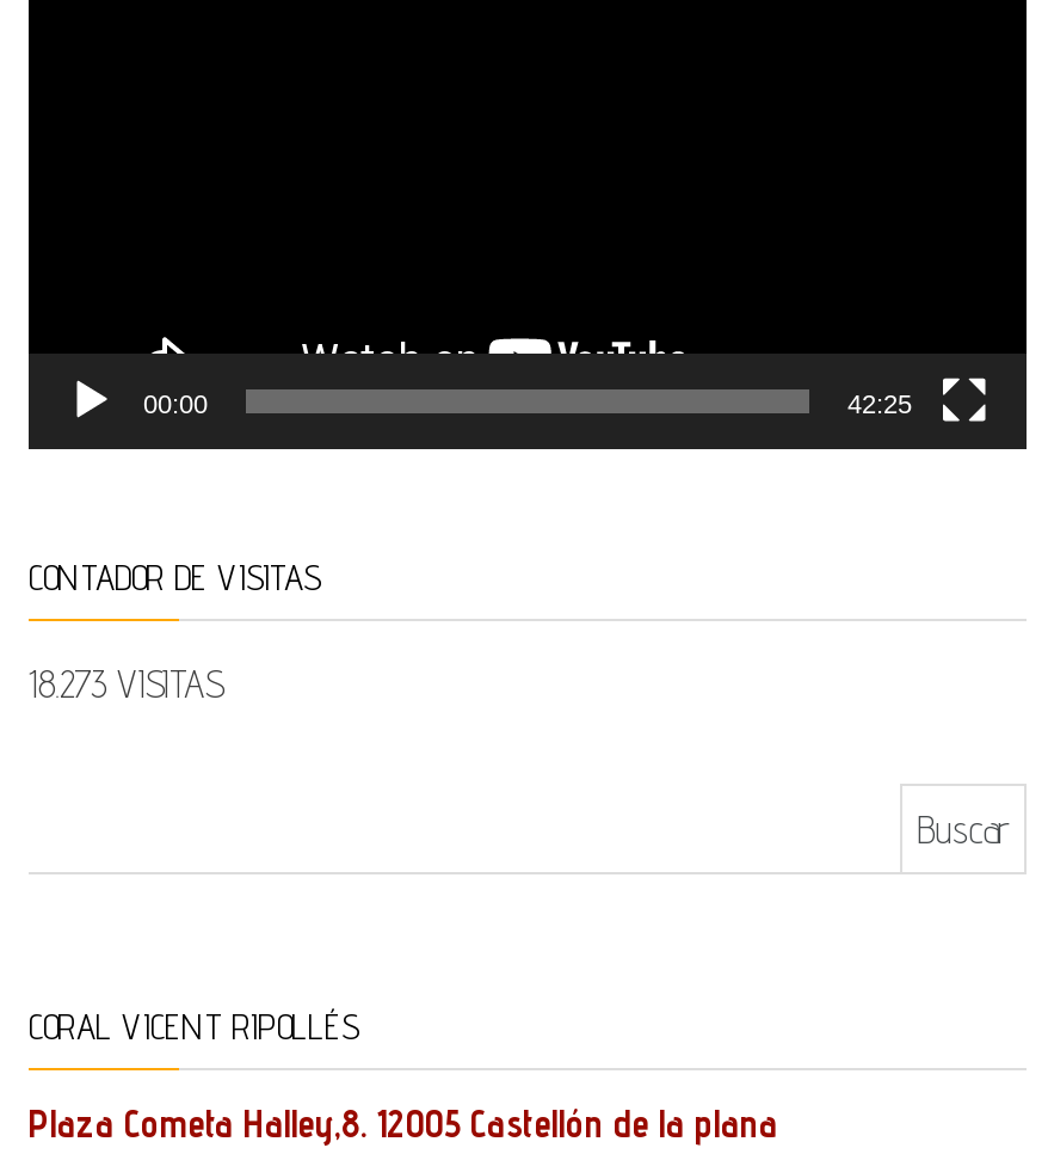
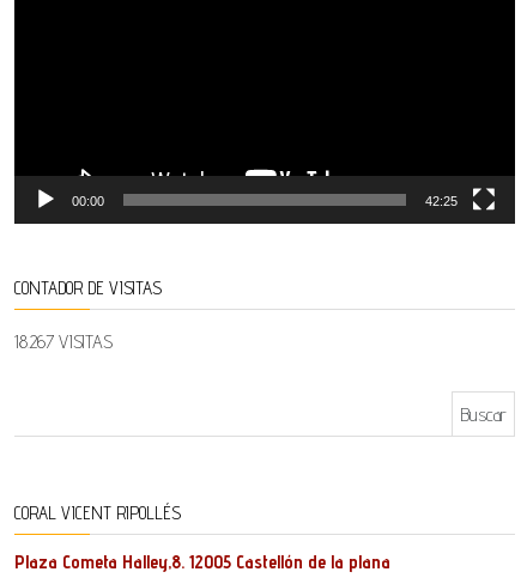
[29,660,224,706] 18.273 VISITAS -> [14,331,113,354] 18.267 VISITAS

